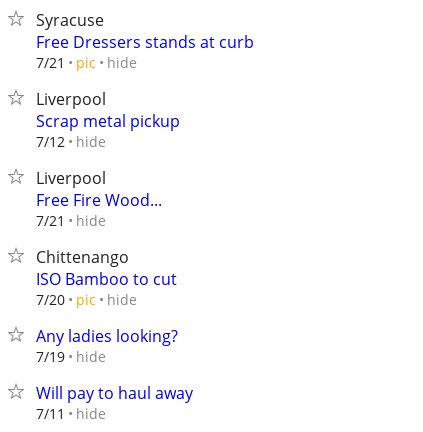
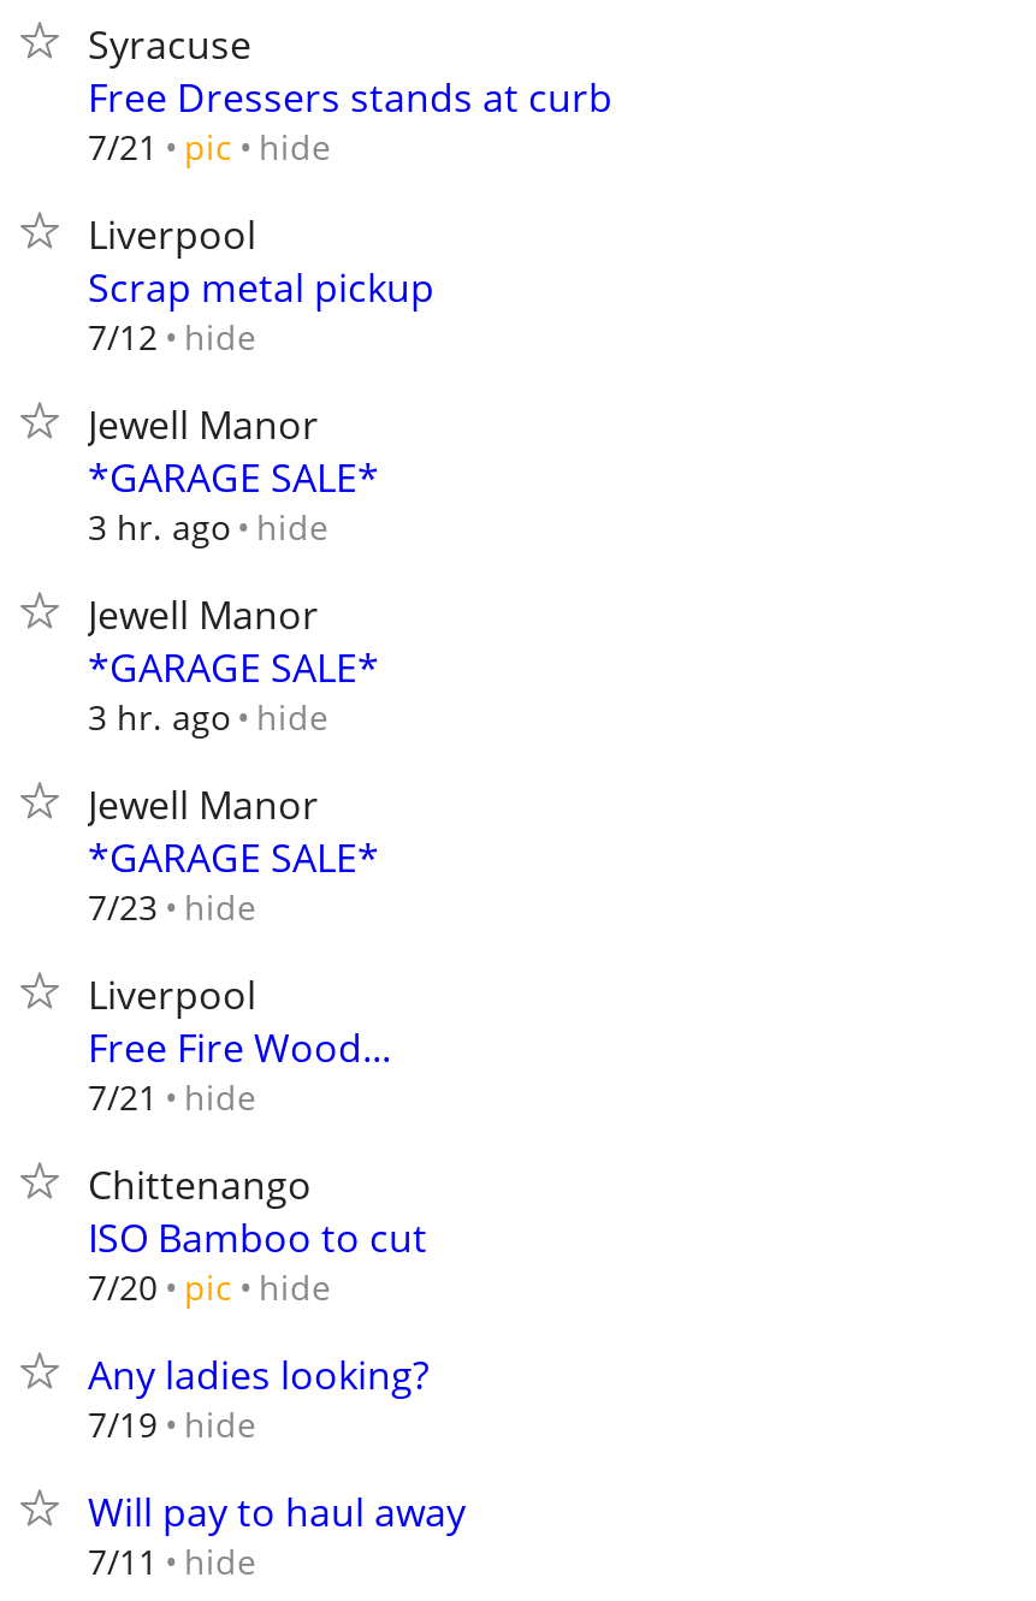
none -> [88,398,379,930] Jewell Manor | *GARAGE SALE* | 3 hr. ago hide | Jewell Manor | *GARAGE SALE* | 3 hr. ago hide | Jewell Manor | *GARAGE SALE* | 7/23 hide

